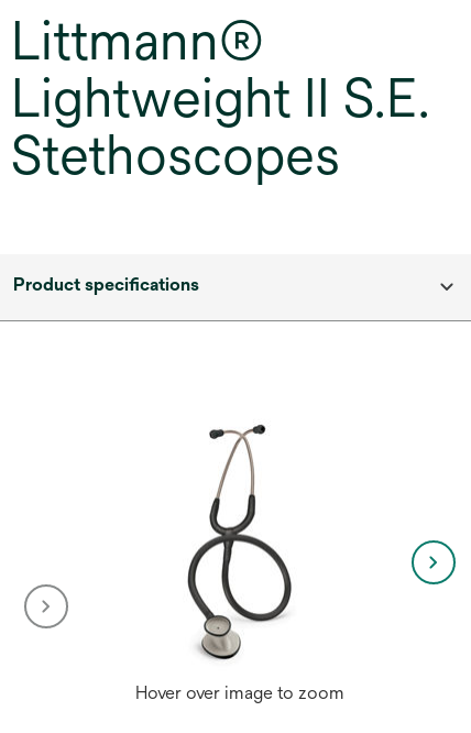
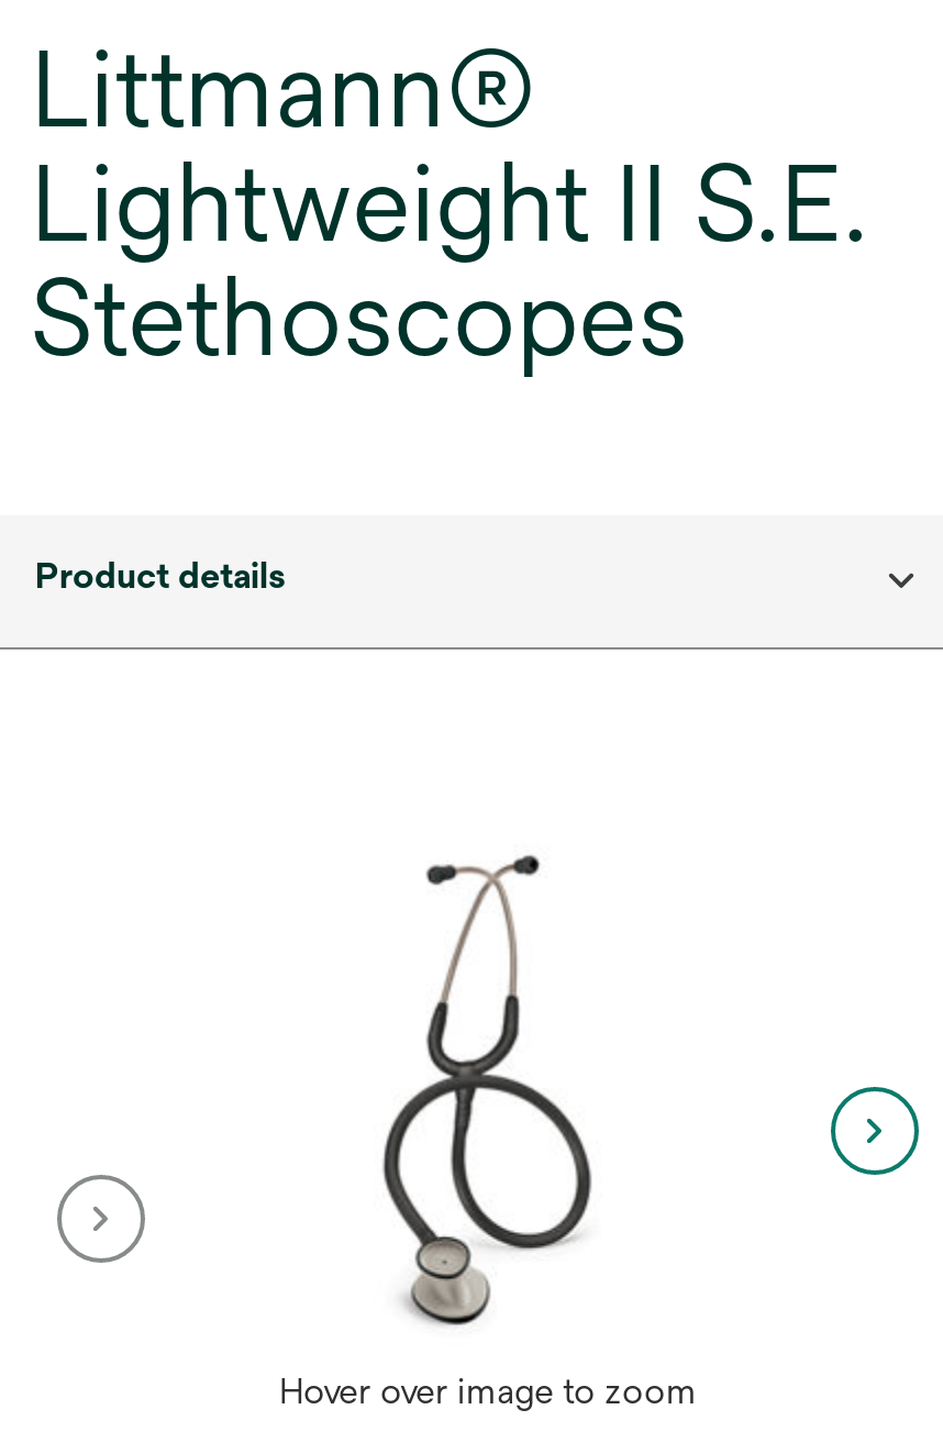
[13,274,199,295] Product specifications -> [35,555,286,597] Product details

